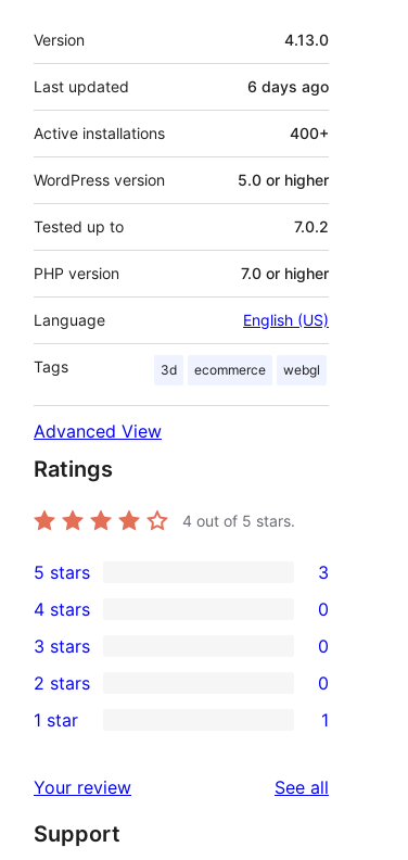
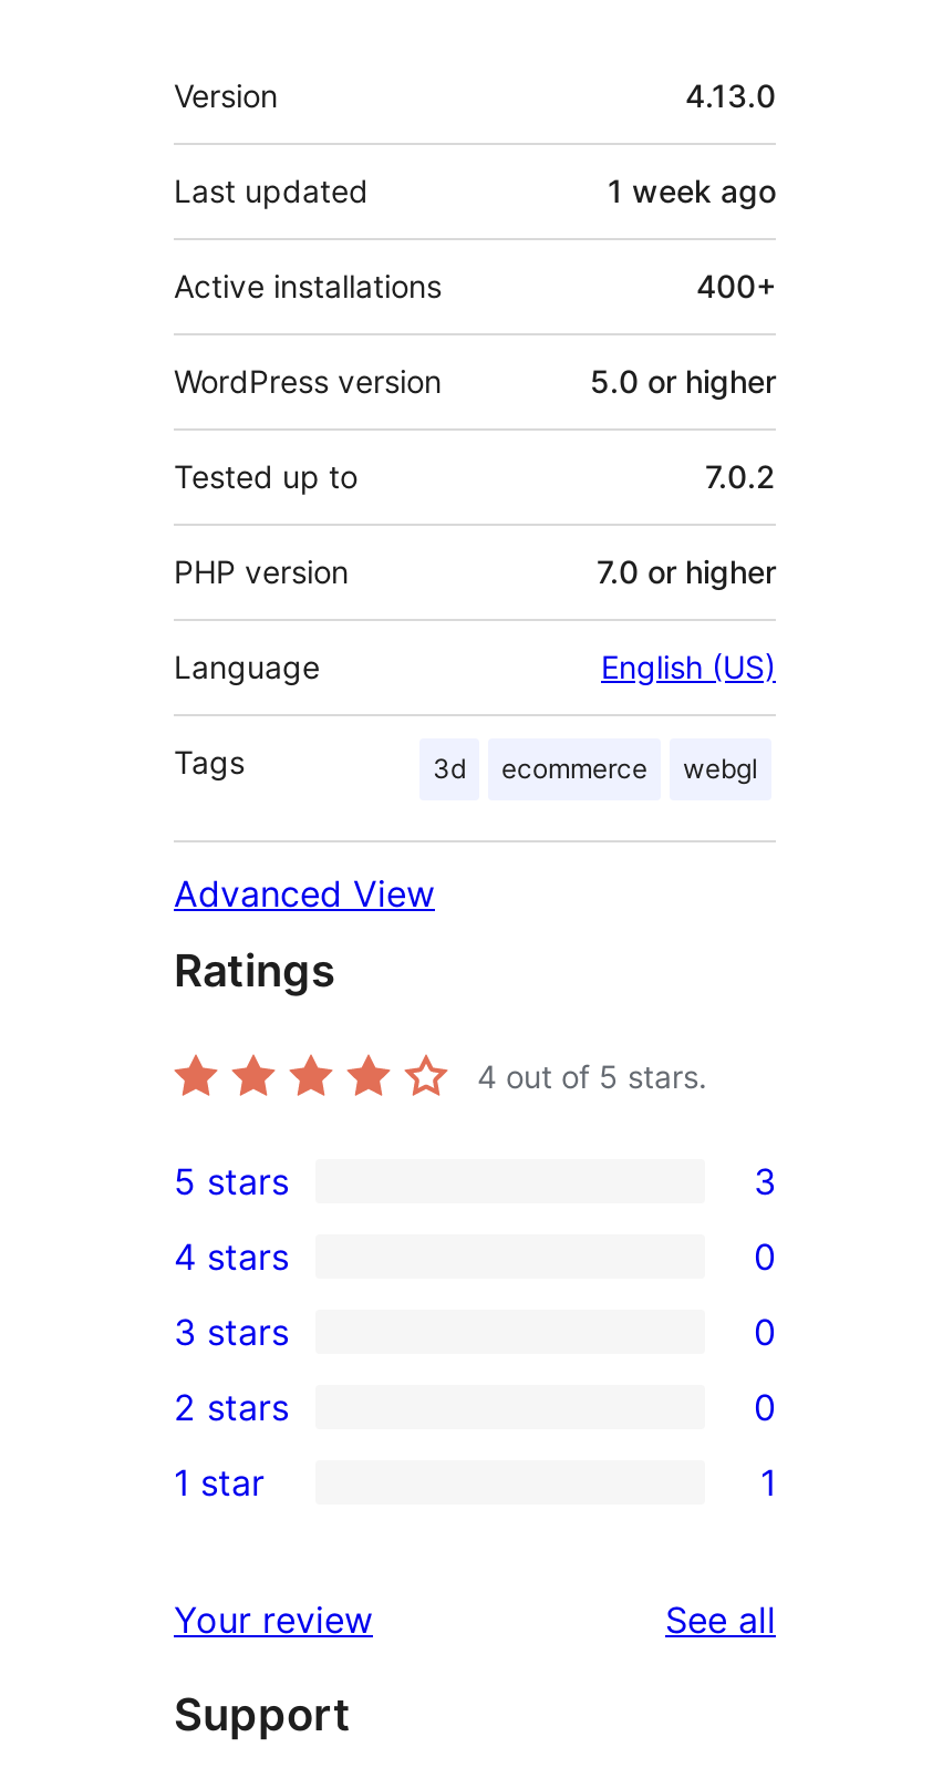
[247,77,329,96] 6 days ago -> [608,170,776,208] 1 week ago

